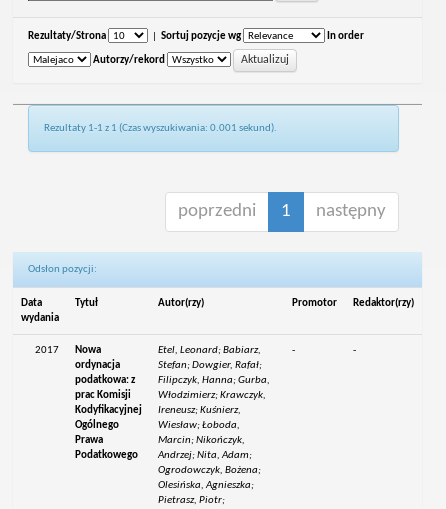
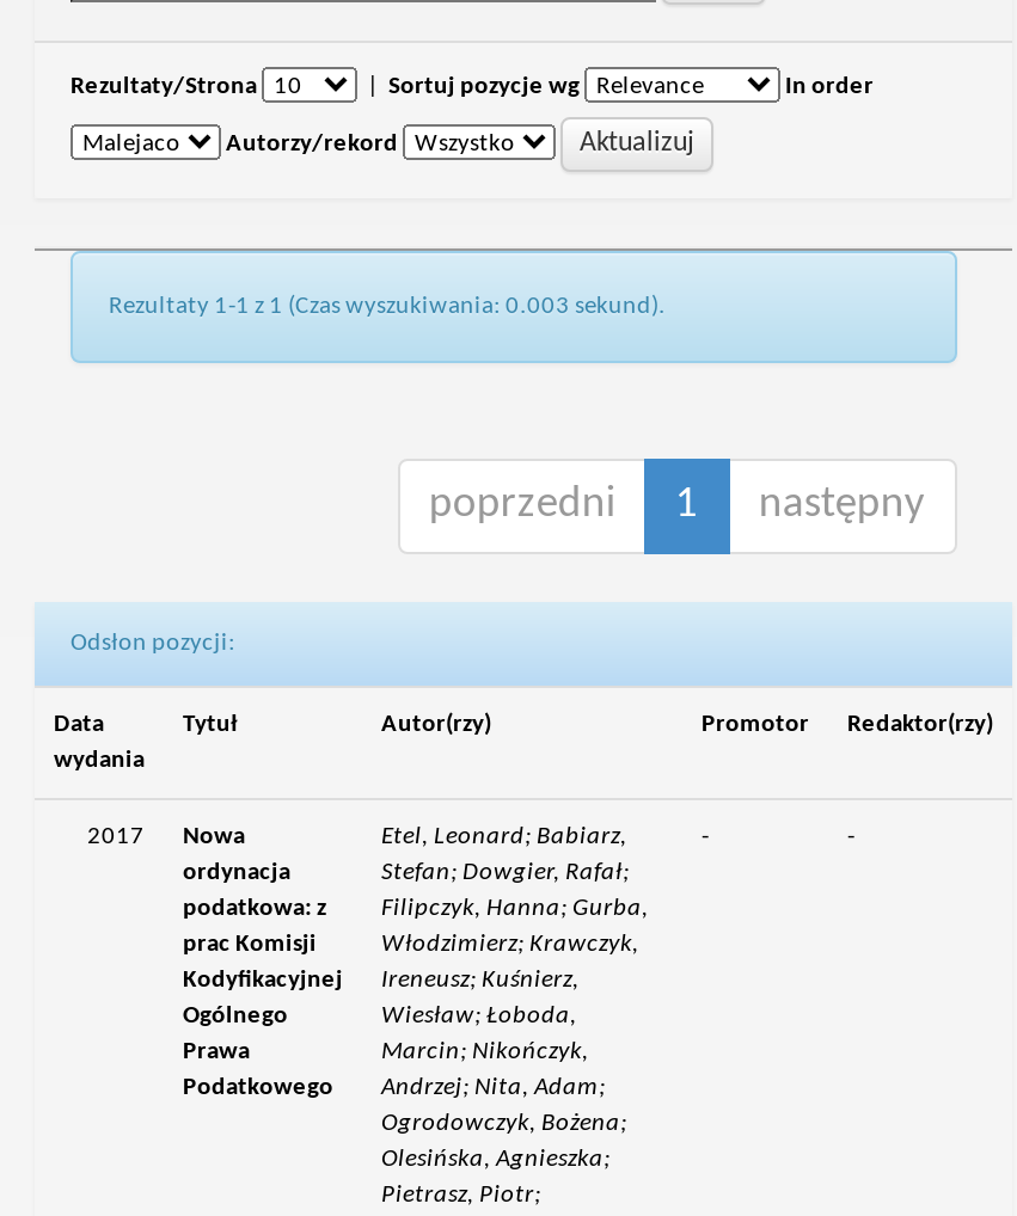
[44,123,277,134] Rezultaty 1-1 z 1 (Czas wyszukiwania: 0.001 sekund). -> [109,294,666,320] Rezultaty 1-1 z 1 (Czas wyszukiwania: 0.003 sekund).

